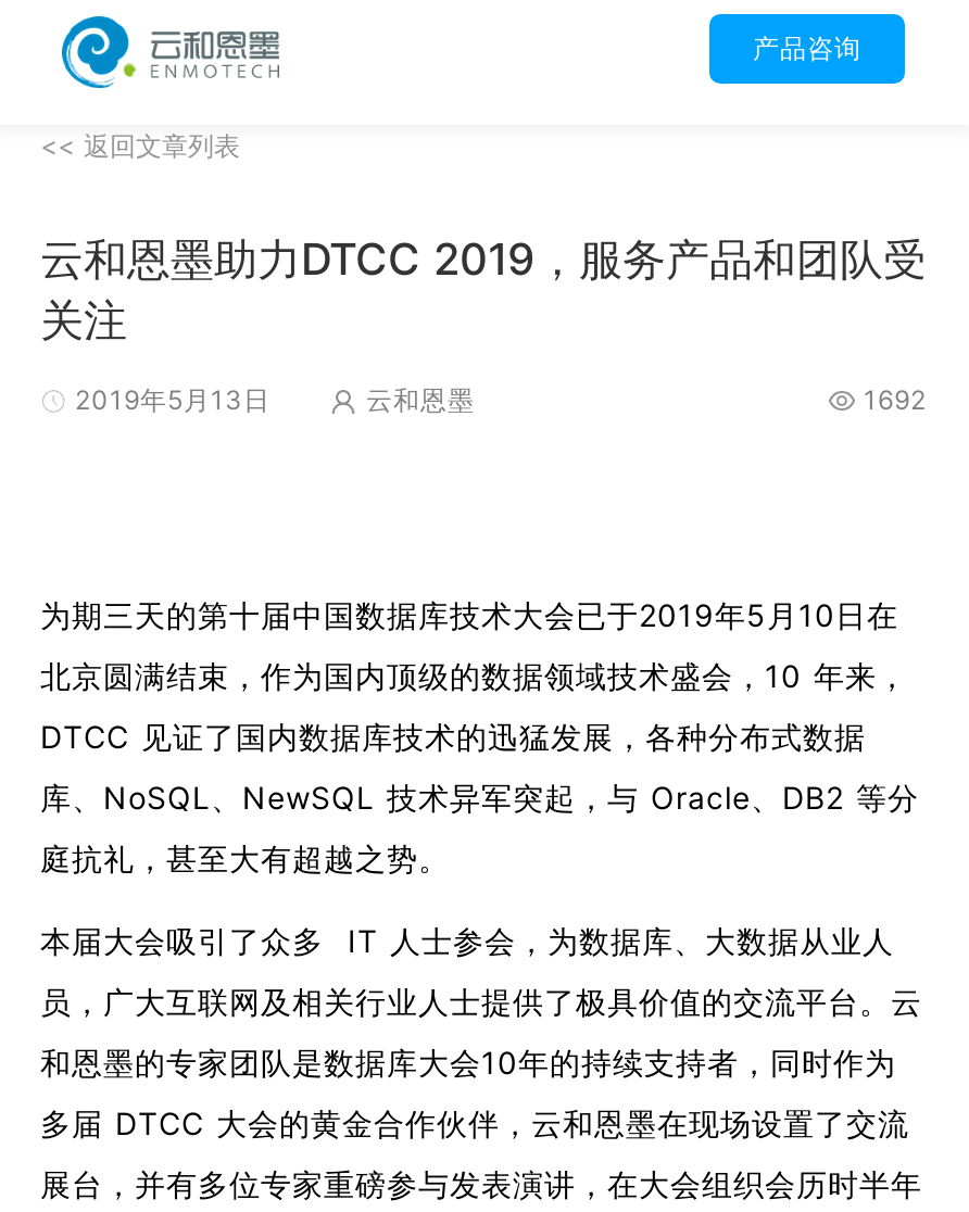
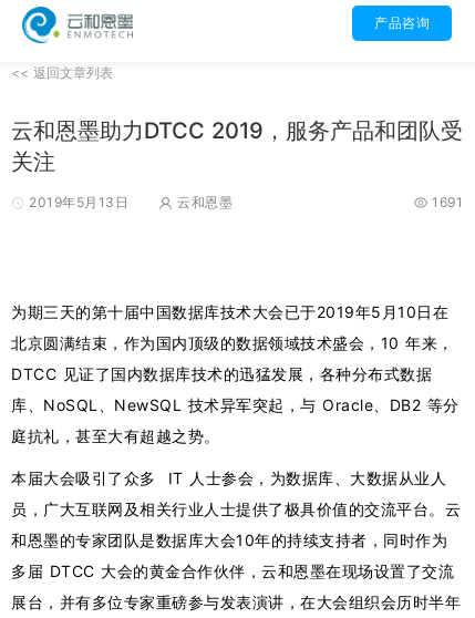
[864,383,927,416] 1692 -> [432,194,463,210] 1691

